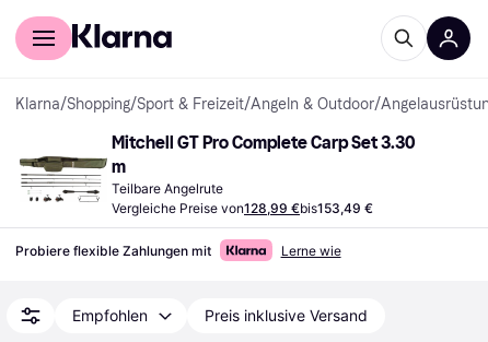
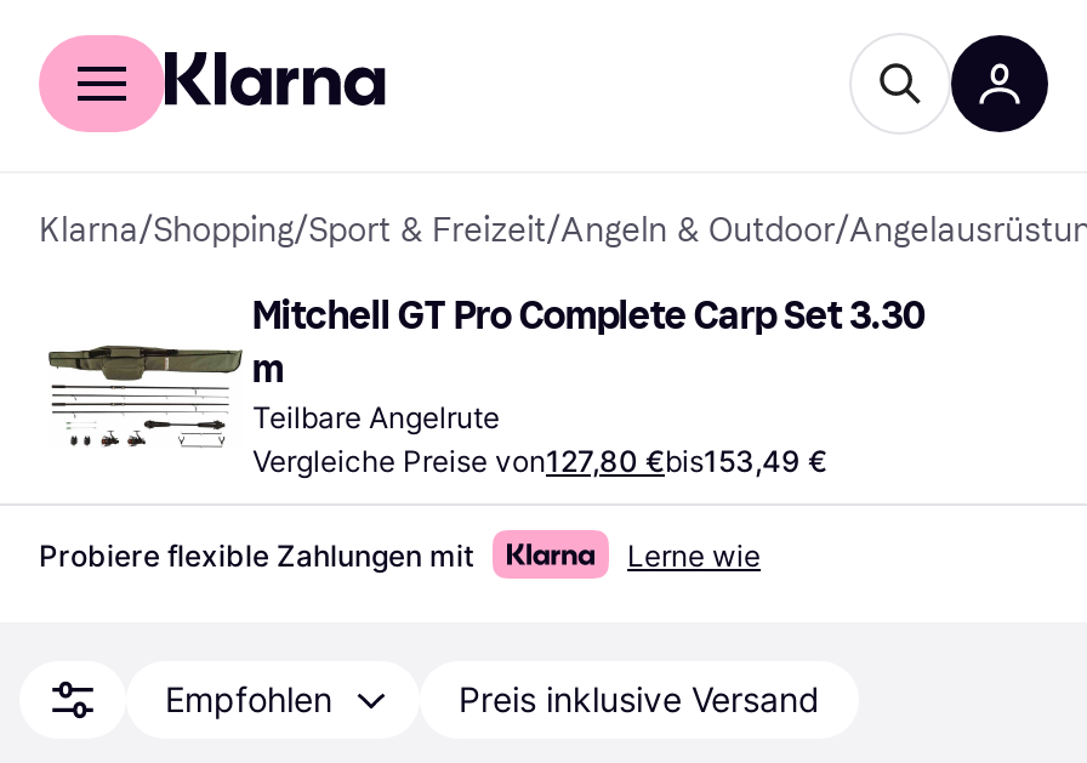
[112,200,373,216] Vergleiche Preise von128,99 €bis153,49 € -> [252,443,827,479] Vergleiche Preise von127,80 €bis153,49 €

